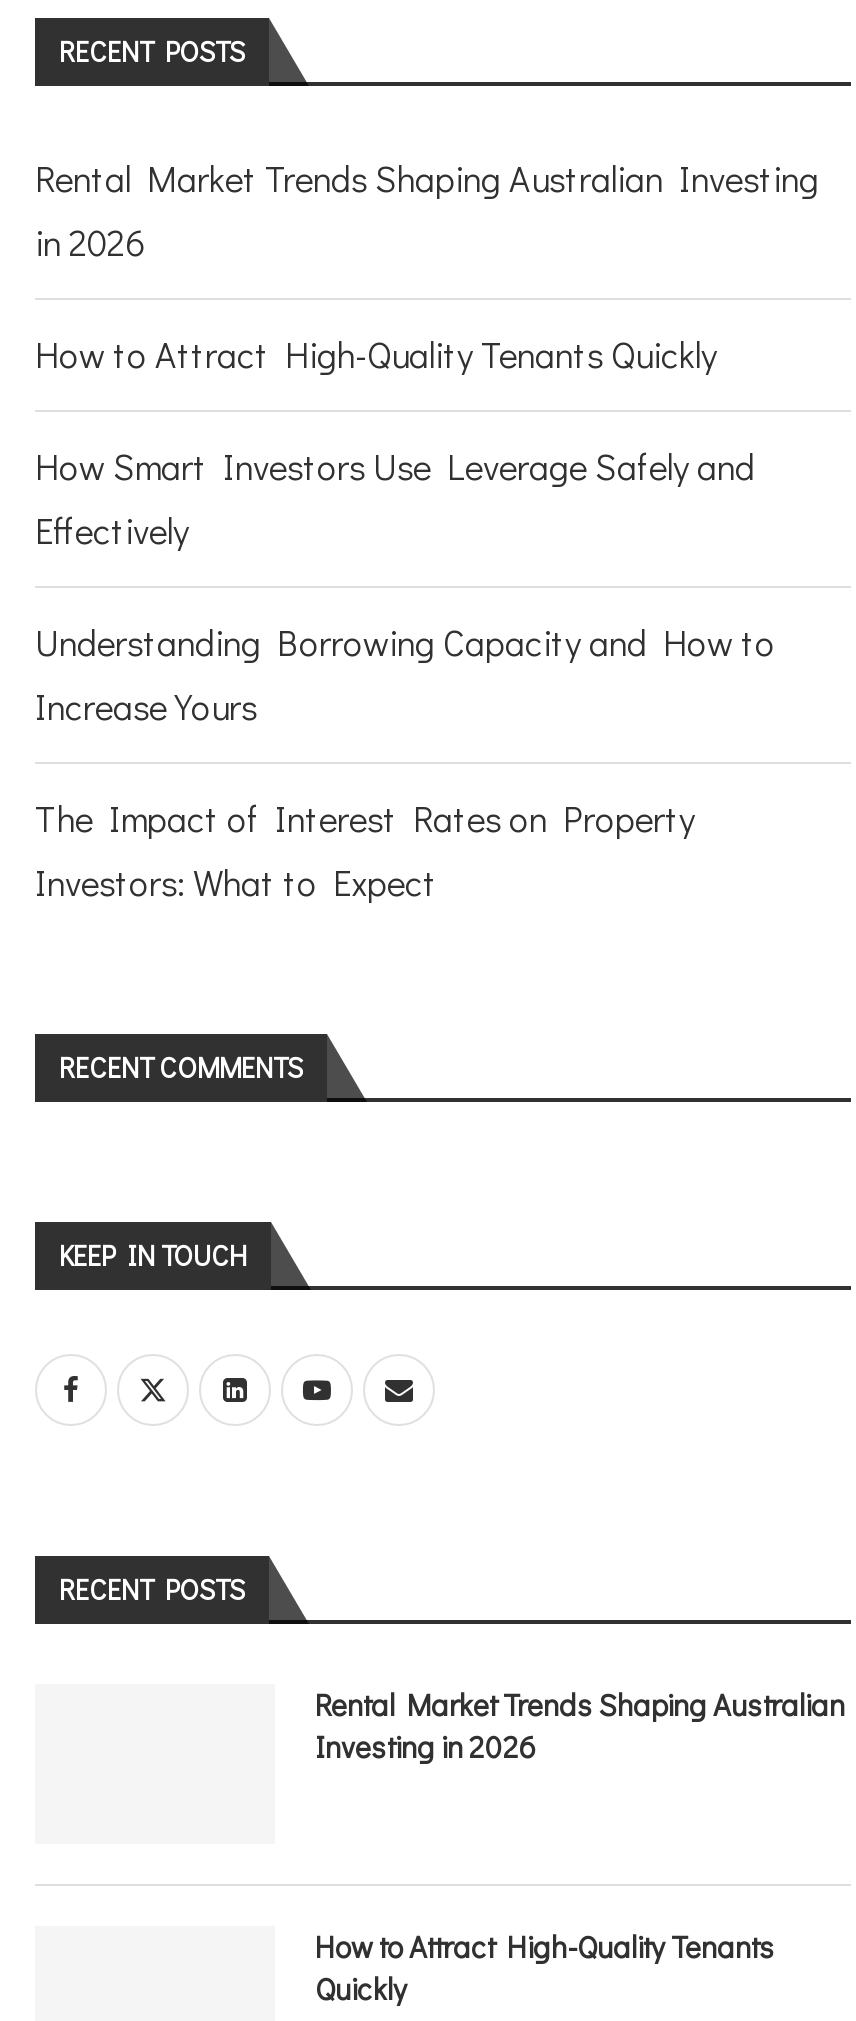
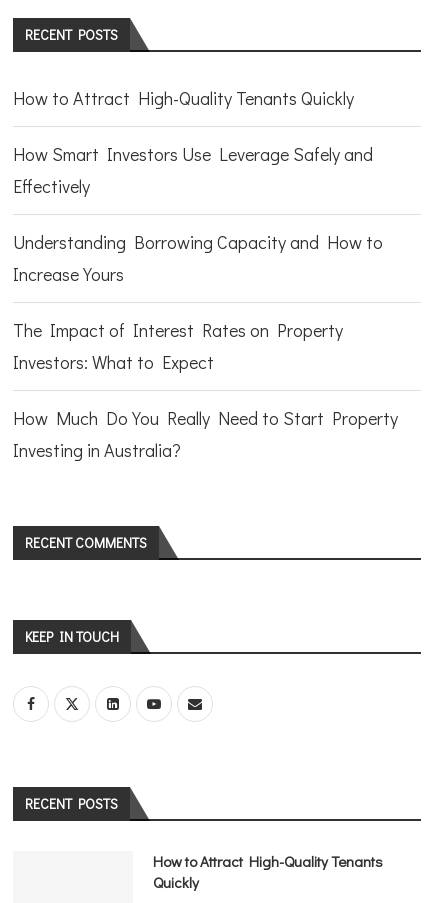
[35,154,819,266] Rental Market Trends Shaping Australian Investing | in 2026 -> none
none -> [13,406,398,462] How Much Do You Really Need to Start Property | Investing in Australia?
[315,1684,845,1766] Rental Market Trends Shaping Australian | Investing in 2026 -> none

